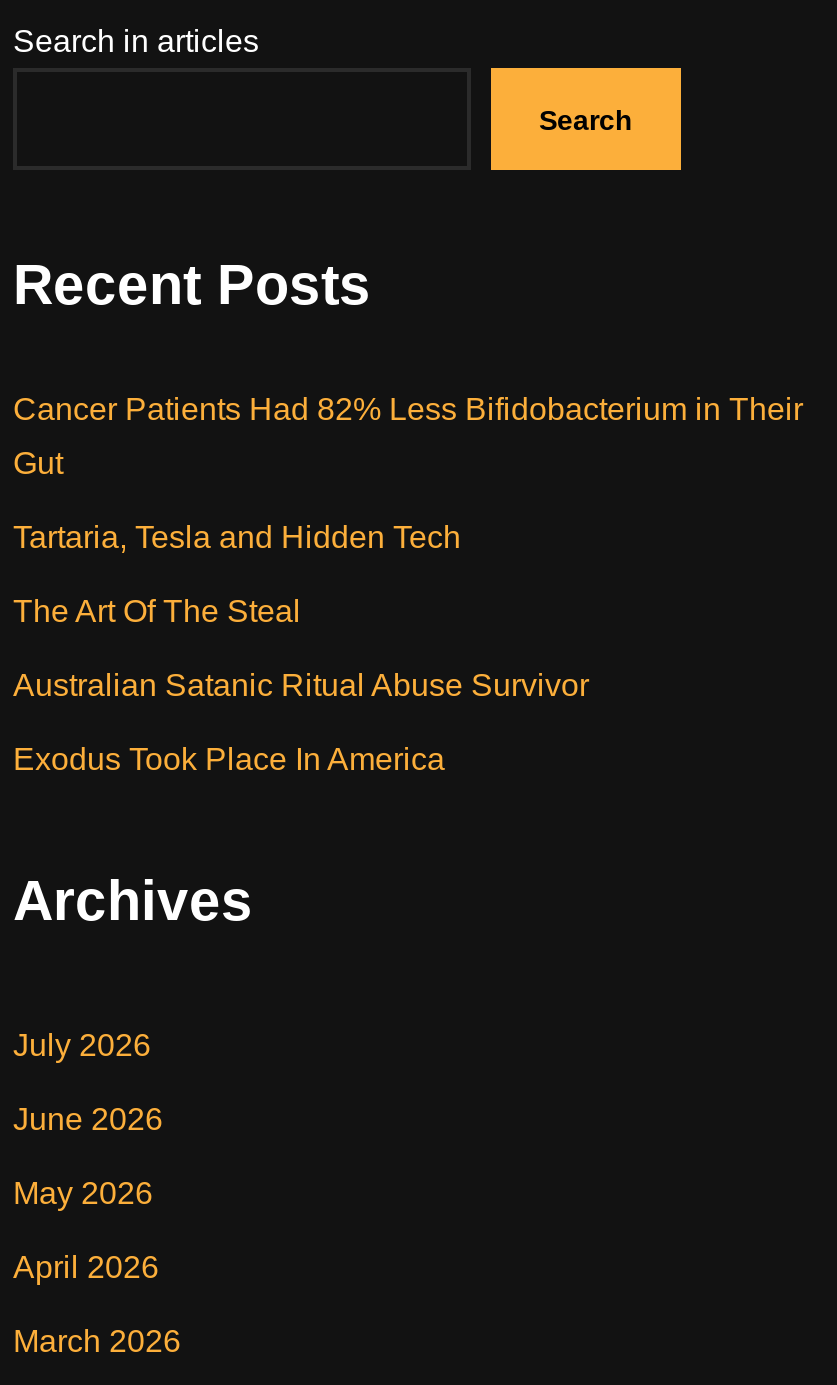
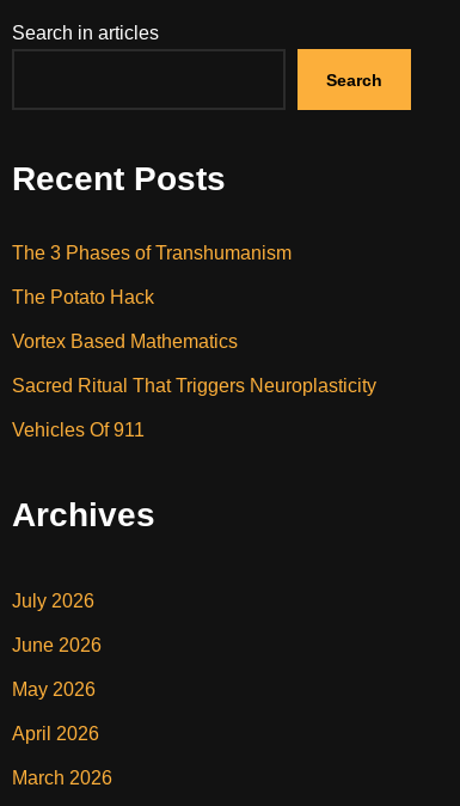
[13,392,803,776] Cancer Patients Had 82% Less Bifidobacterium in Their | Gut | Tartaria, Tesla and Hidden Tech | The Art Of The Steal | Australian Satanic Ritual Abuse Survivor | Exodus Took Place In America -> [12,243,376,440] The 3 Phases of Transhumanism | The Potato Hack | Vortex Based Mathematics | Sacred Ritual That Triggers Neuroplasticity | Vehicles Of 911

